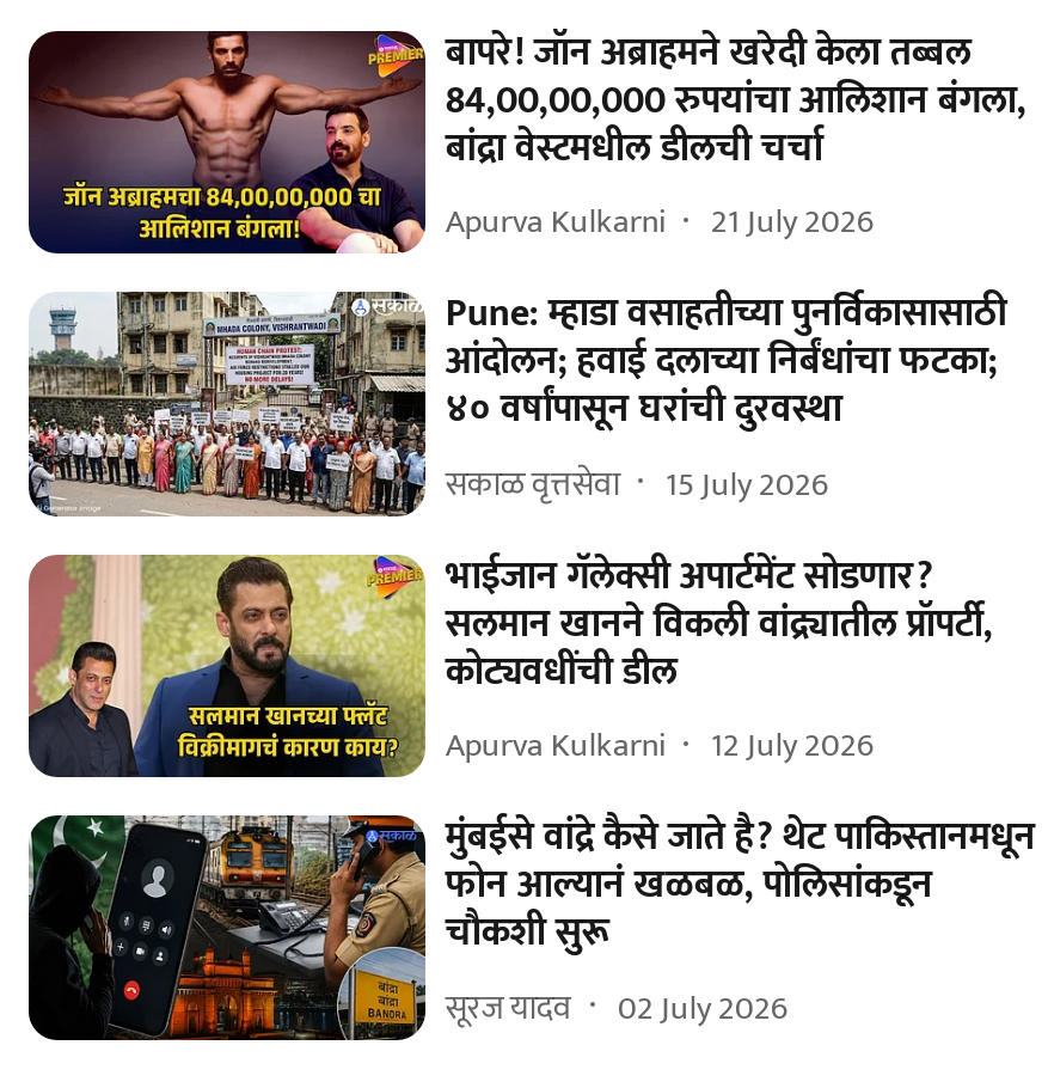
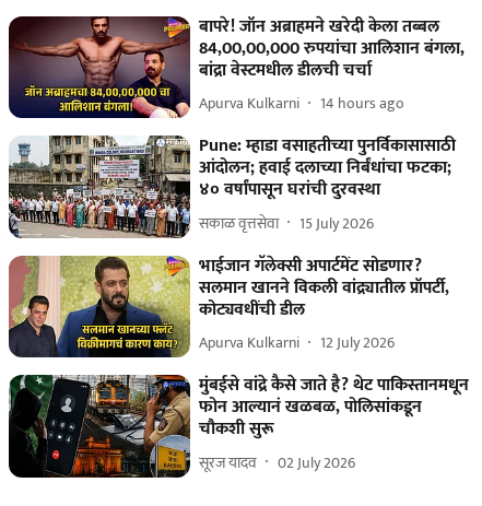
[445,194,873,249] Apurva Kulkarni 21 July 2026 -> [199,91,405,116] Apurva Kulkarni 14 hours ago

